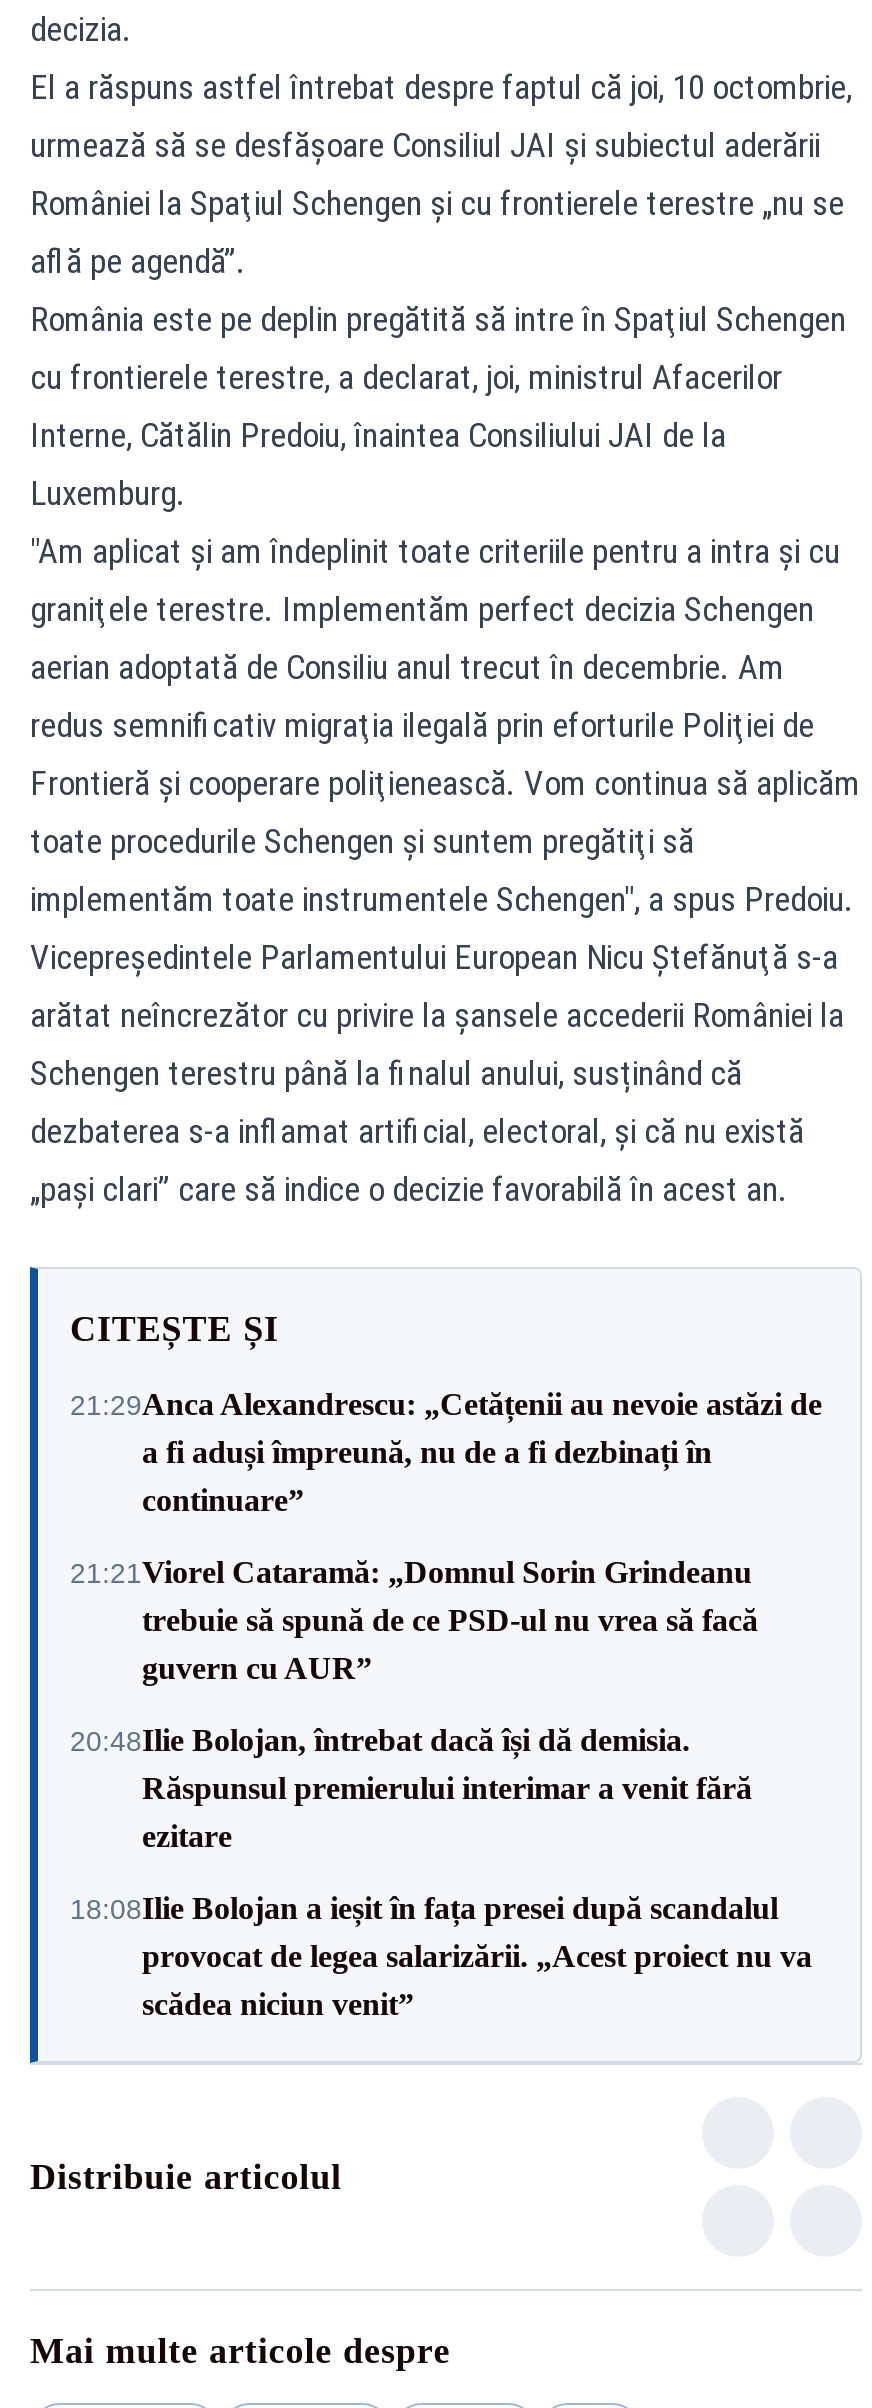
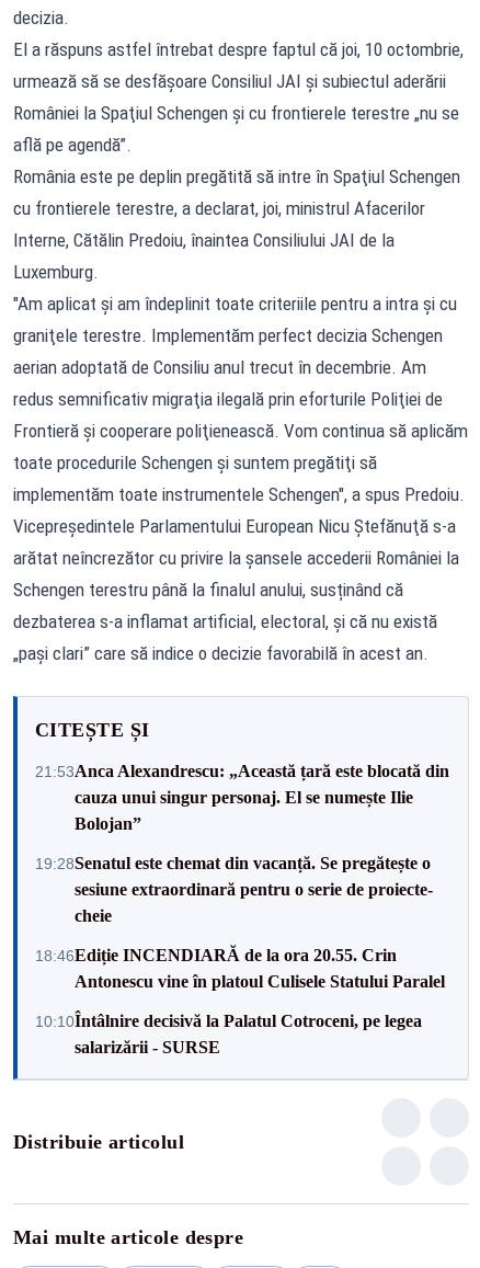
[70,1387,822,1517] 21:29Anca Alexandrescu: „Cetățenii au nevoie astăzi de | a fi aduși împreună, nu de a fi dezbinați în | continuare” -> [35,761,449,832] 21:53Anca Alexandrescu: „Această țară este blocată din | cauza unui singur personaj. El se numește Ilie | Bolojan”
[70,1555,758,1685] 21:21Viorel Cataramă: „Domnul Sorin Grindeanu | trebuie să spună de ce PSD-ul nu vrea să facă | guvern cu AUR” -> [35,853,433,924] 19:28Senatul este chemat din vacanță. Se pregătește o | sesiune extraordinară pentru o serie de proiecte- | cheie
[70,1723,752,1853] 20:48Ilie Bolojan, întrebat dacă își dă demisia. | Răspunsul premierului interimar a venit fără | ezitare -> [35,945,445,990] 18:46Ediție INCENDIARĂ de la ora 20.55. Crin | Antonescu vine în platoul Culisele Statului Paralel
[70,1891,812,2021] 18:08Ilie Bolojan a ieșit în fața presei după scandalul | provocat de legea salarizării. „Acest proiect nu va | scădea niciun venit” -> [35,1011,422,1056] 10:10Întâlnire decisivă la Palatul Cotroceni, pe legea | salarizării - SURSE

